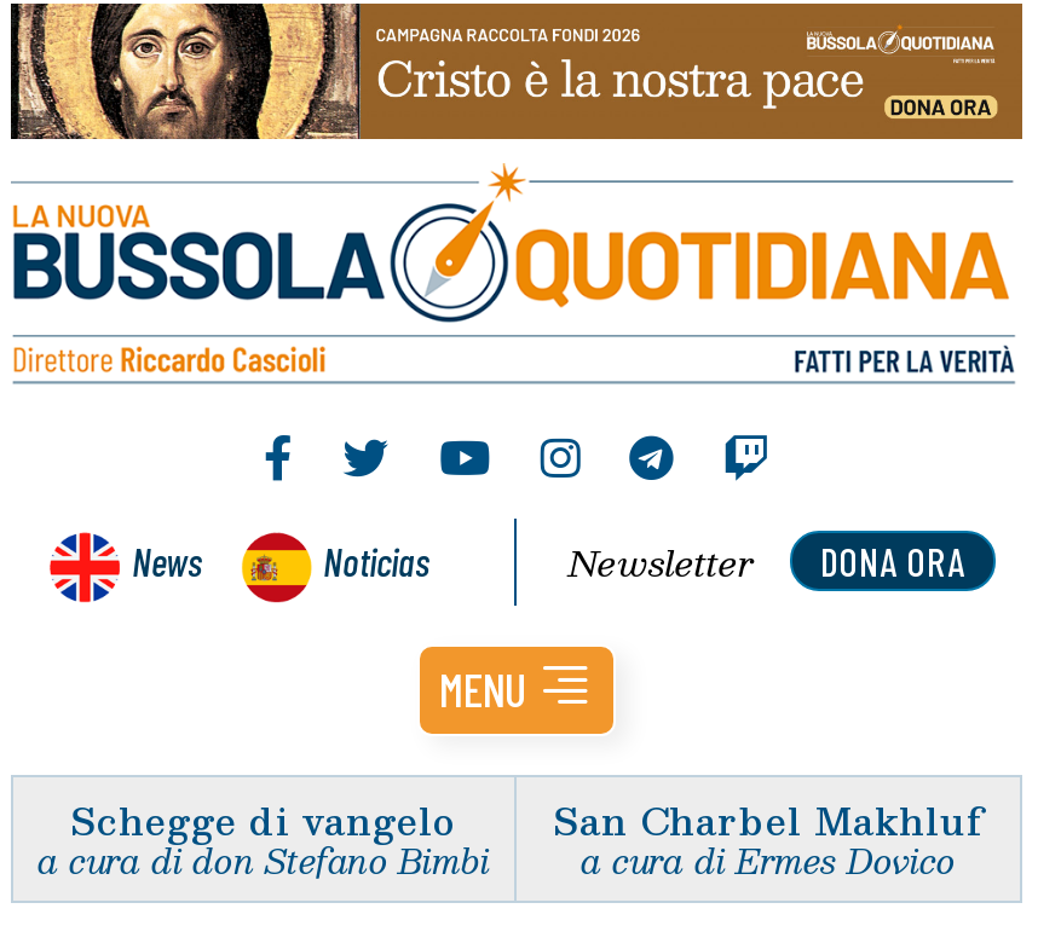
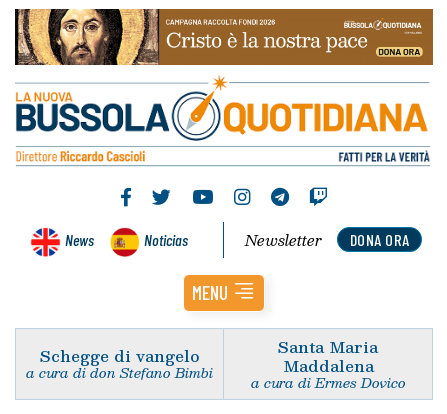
[553,788,984,849] San Charbel Makhluf -> [278,334,378,378] Santa Maria | Maddalena

